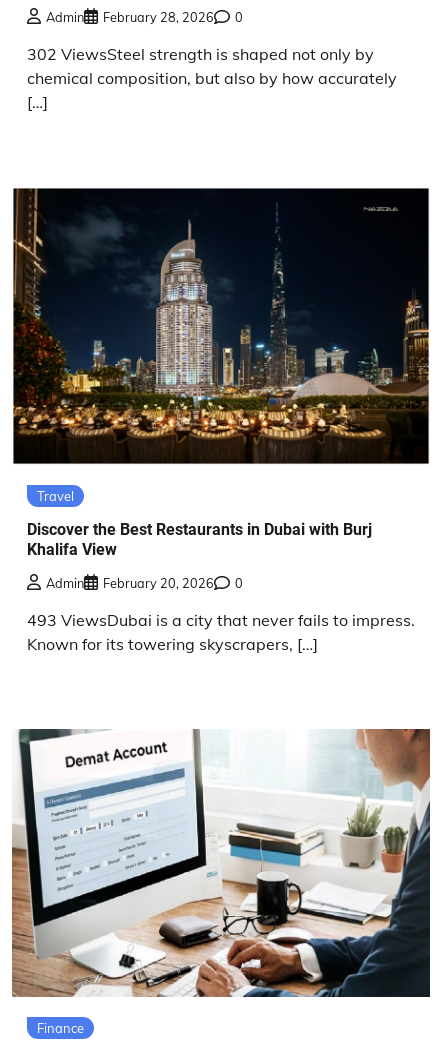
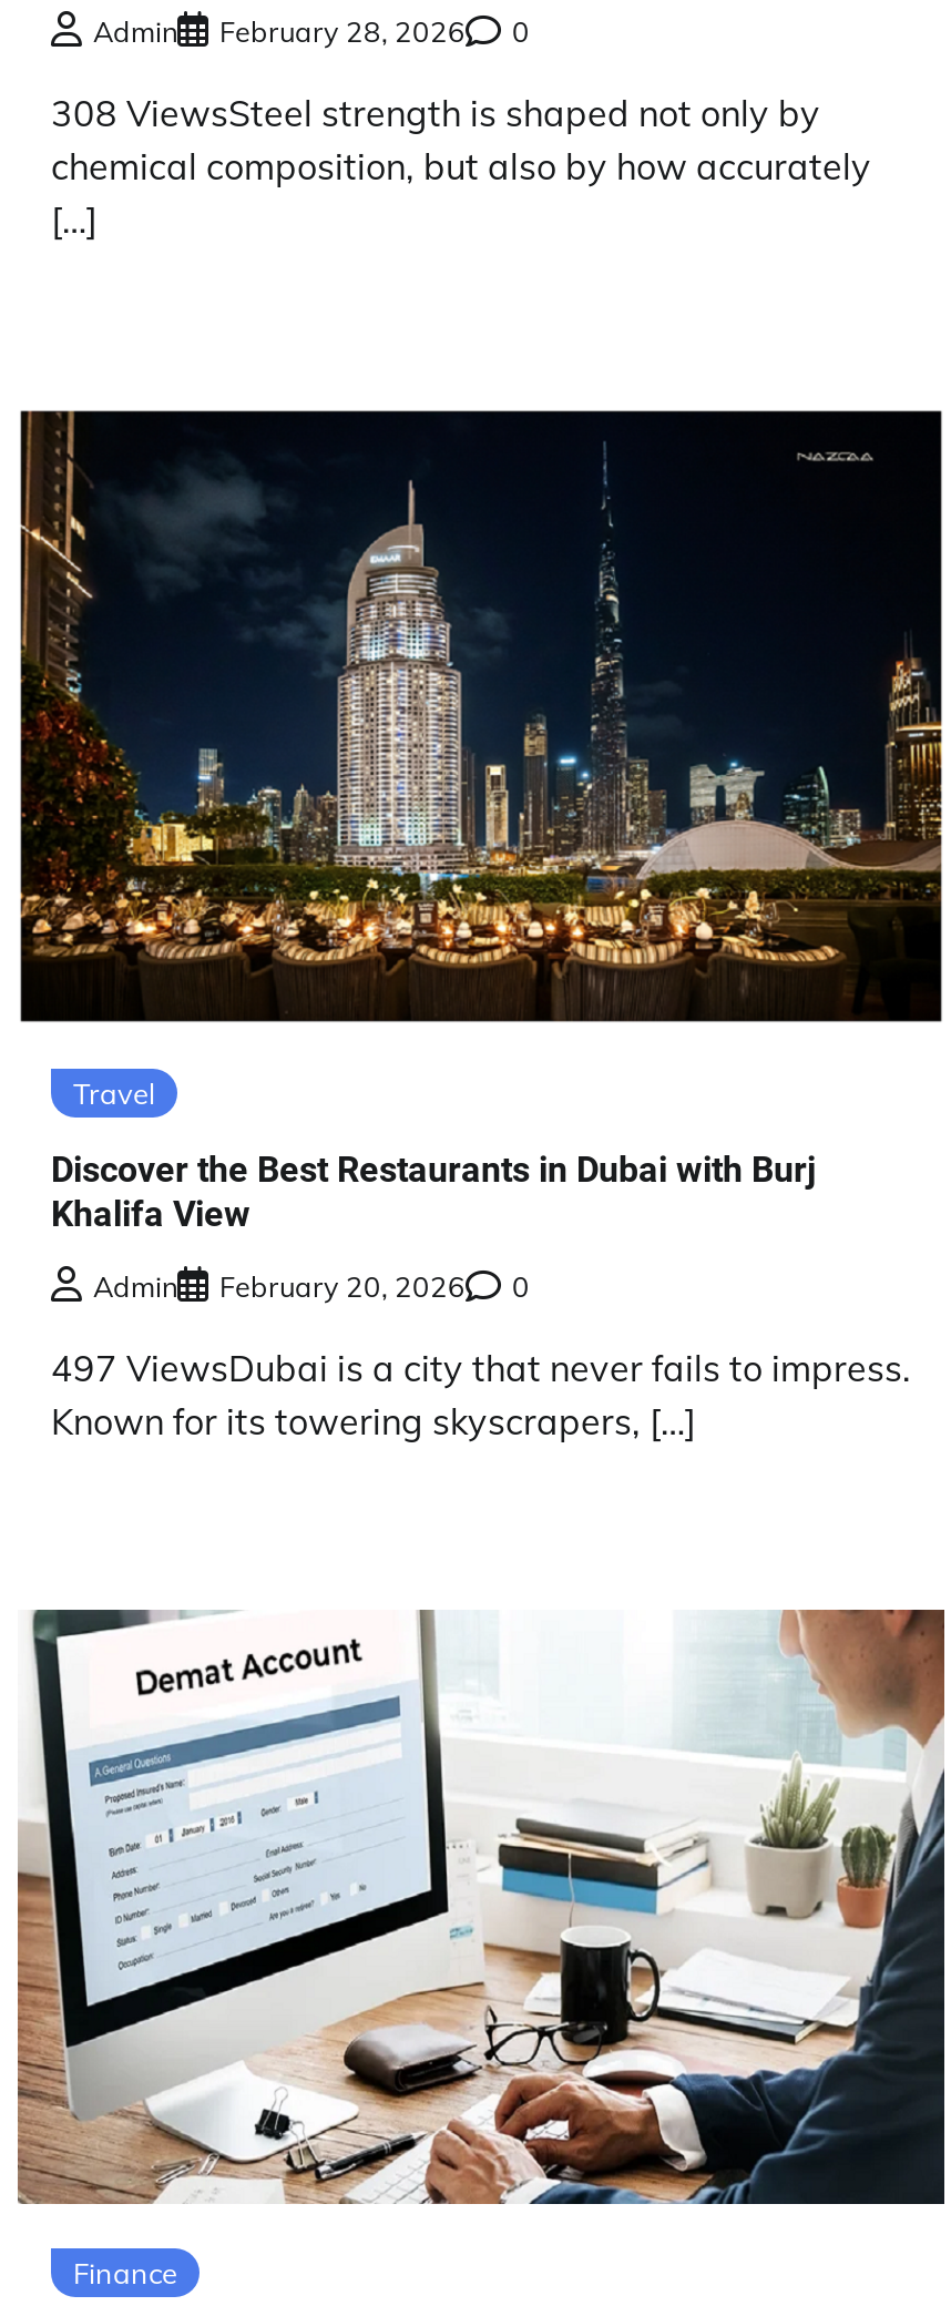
[27,43,374,63] 302 ViewsSteel strength is shaped not only by -> [51,90,820,134] 308 ViewsSteel strength is shaped not only by
[27,610,415,630] 493 ViewsDubai is a city that never fails to impress. -> [51,1345,911,1390] 497 ViewsDubai is a city that never fails to impress.

